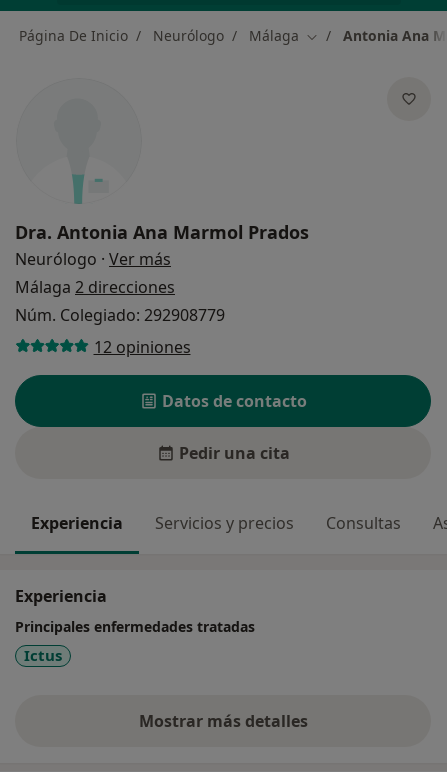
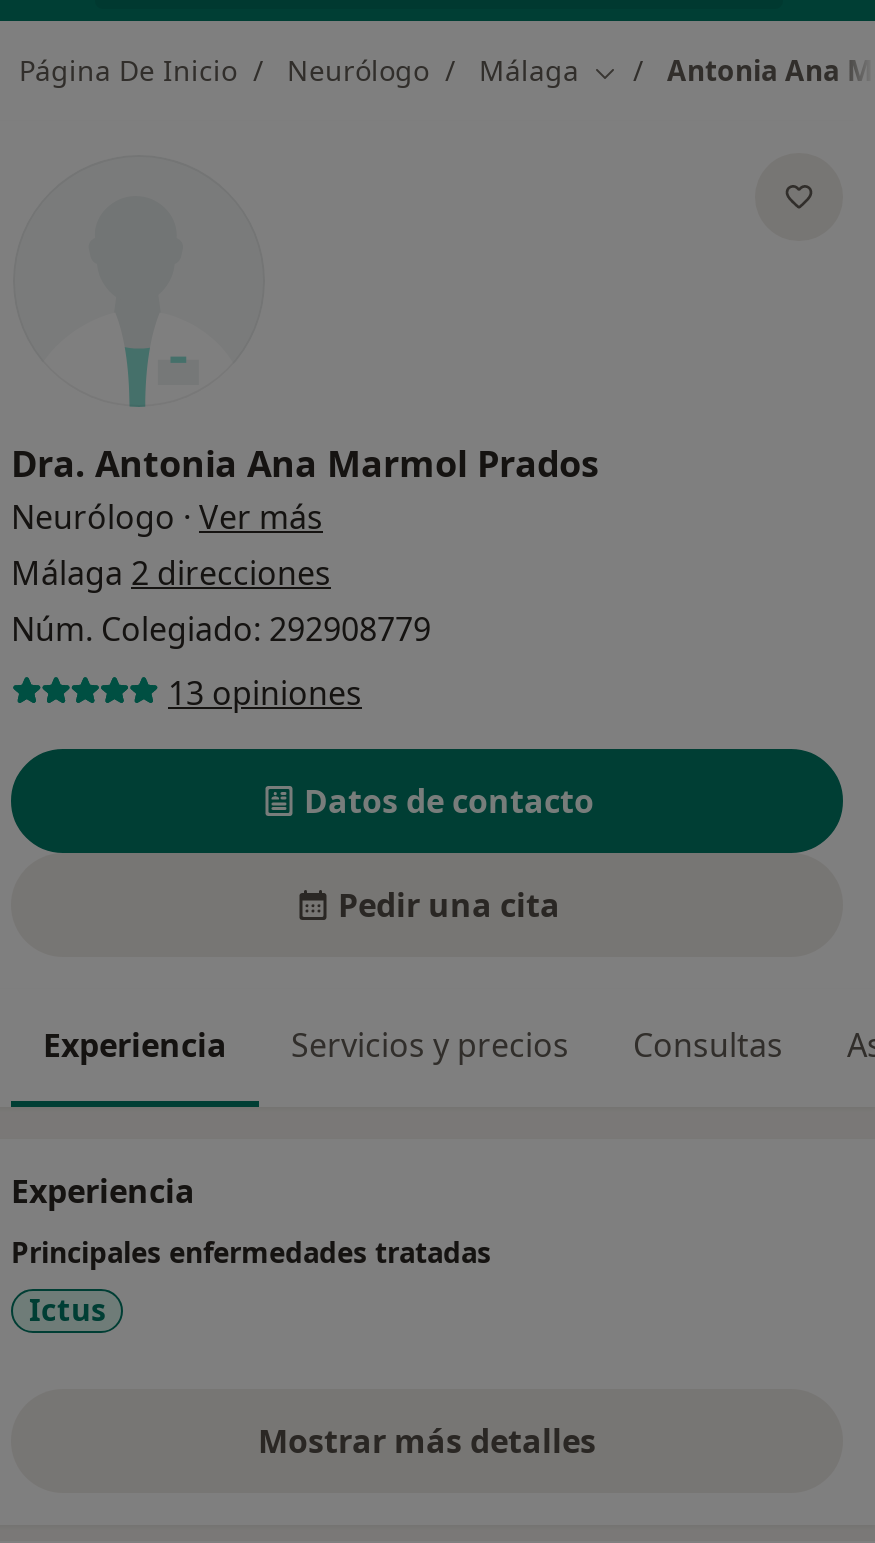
[93,336,190,358] 12 opiniones -> [168,671,362,715] 13 opiniones

